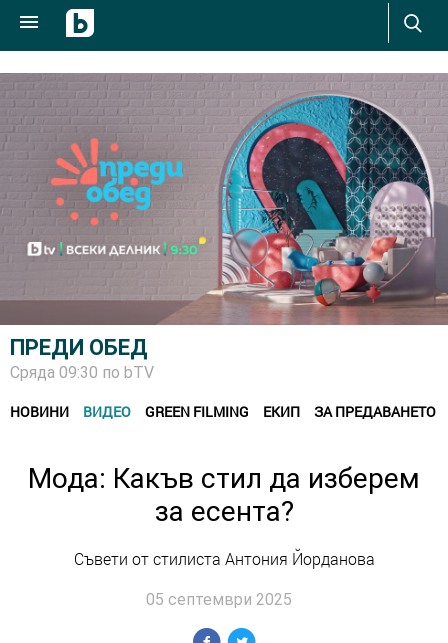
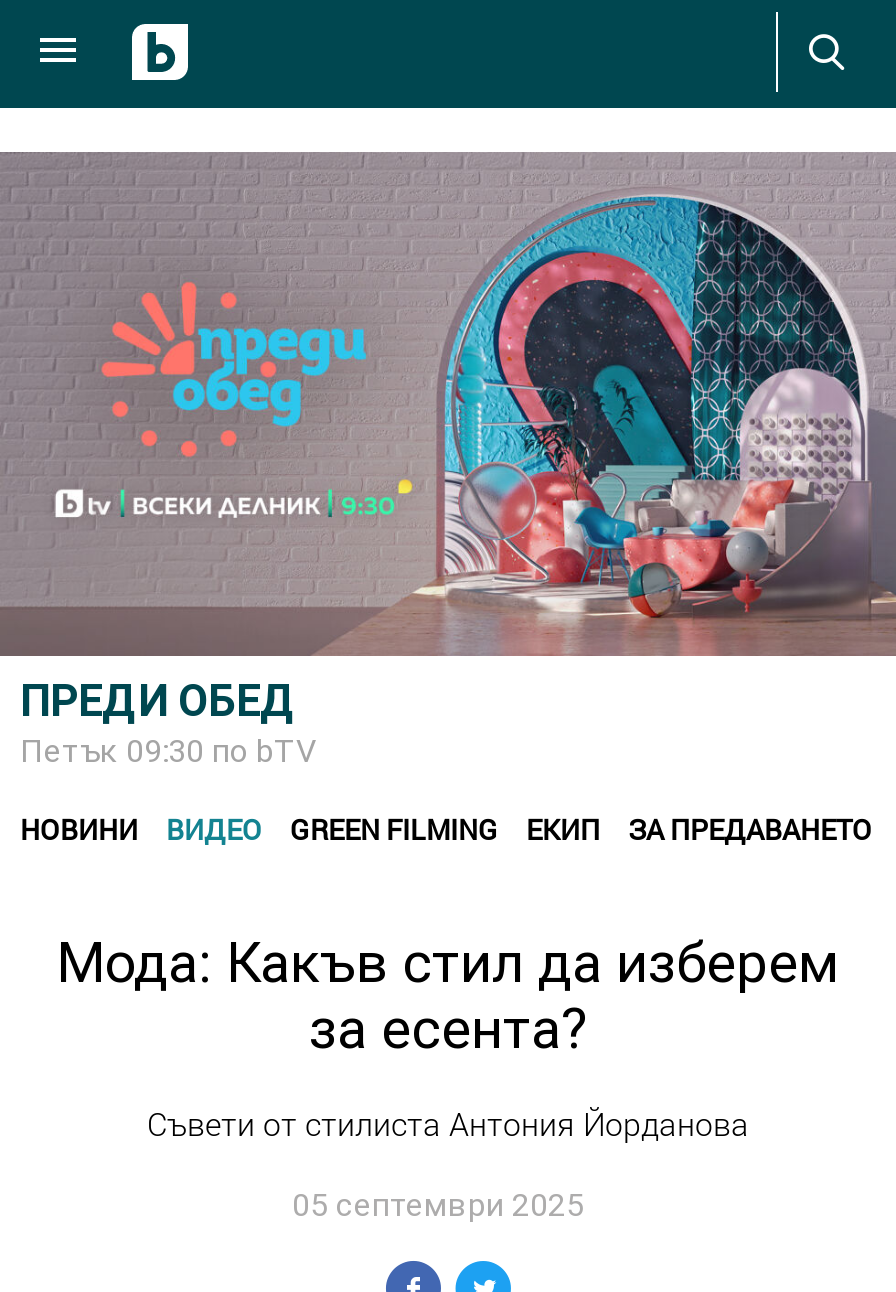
[10,363,154,382] Сряда 09:30 по bTV -> [20,732,316,770] Петък 09:30 по bTV

